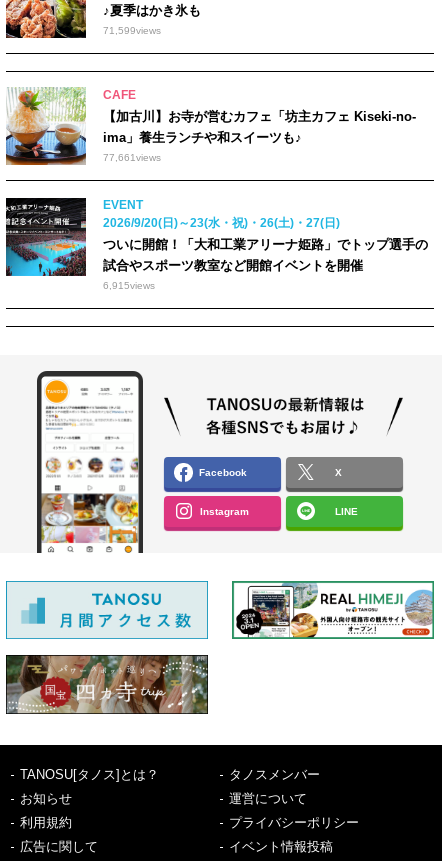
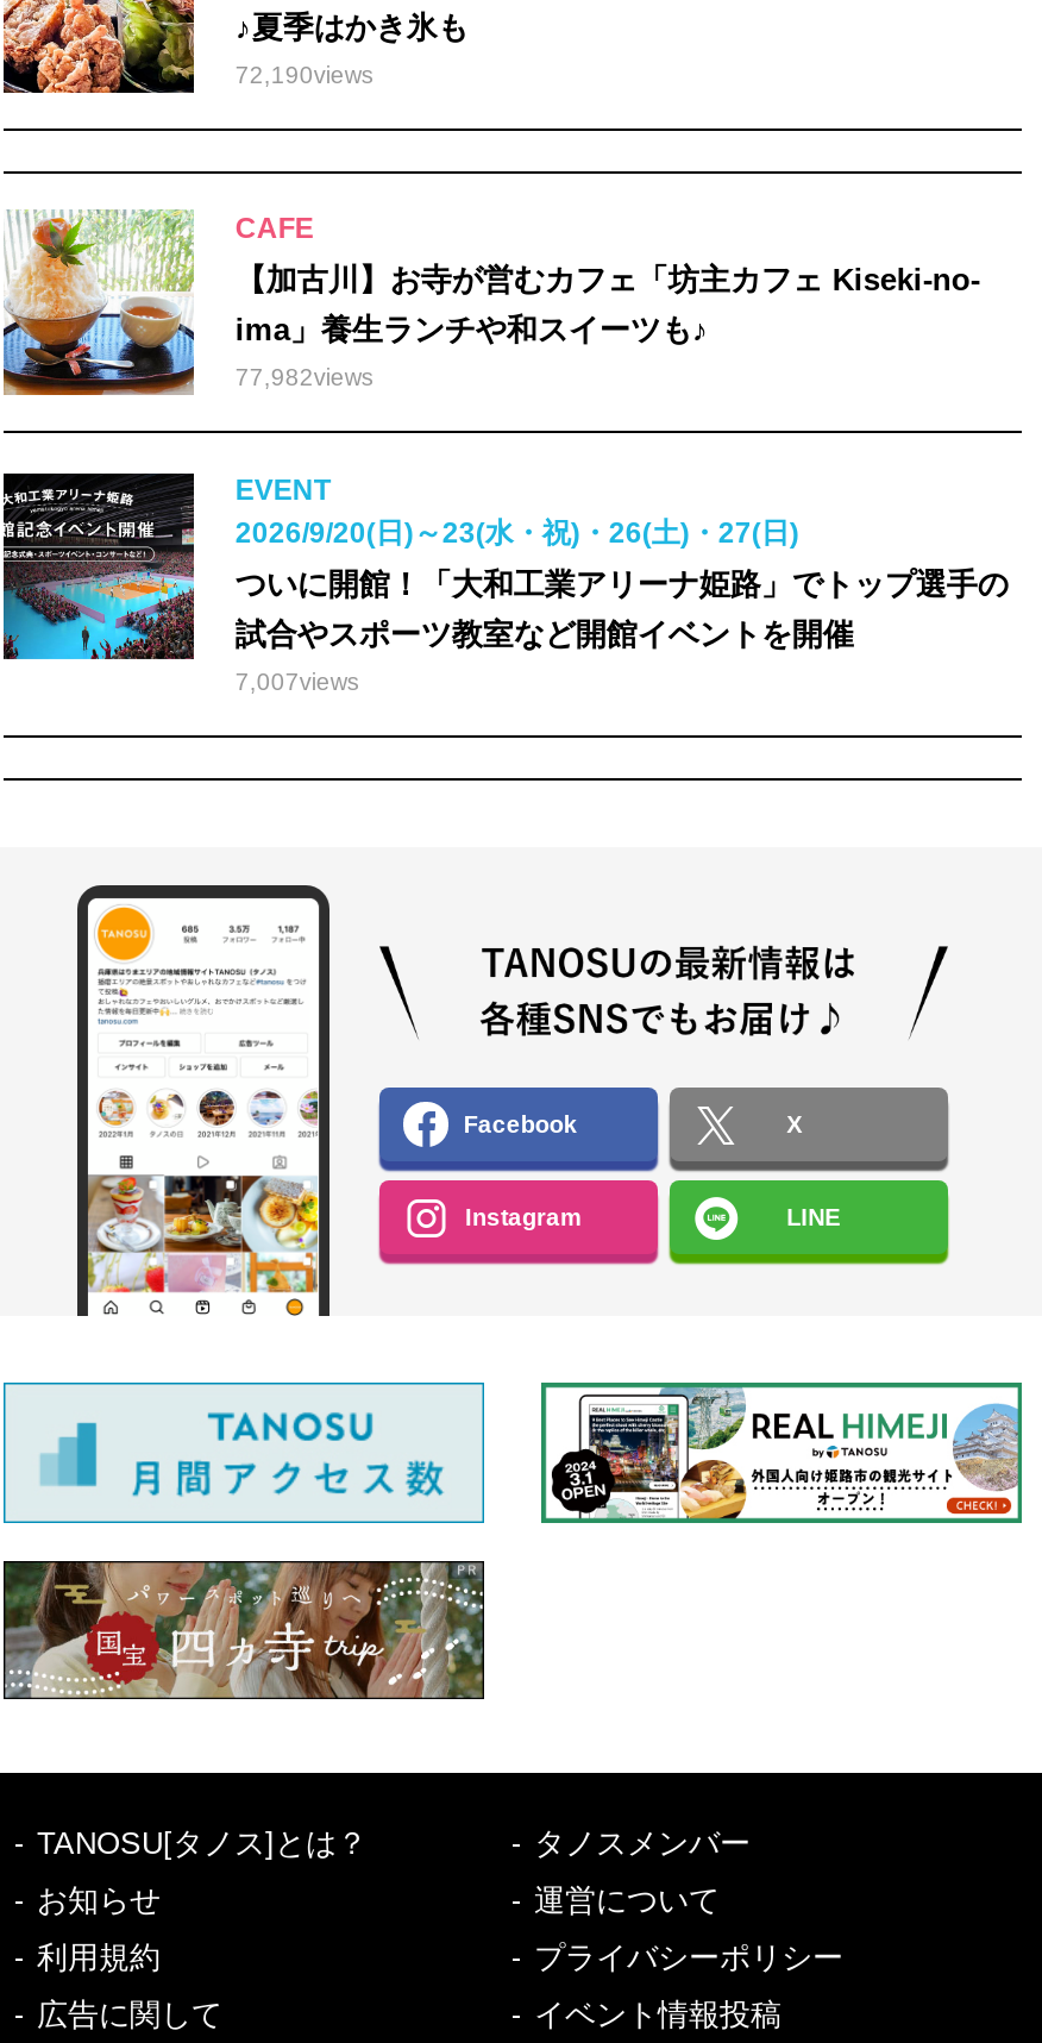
[103,25,161,36] 71,599views -> [235,60,373,87] 72,190views
[103,152,161,163] 77,661views -> [235,363,373,389] 77,982views
[103,280,155,291] 6,915views -> [235,667,359,693] 7,007views

